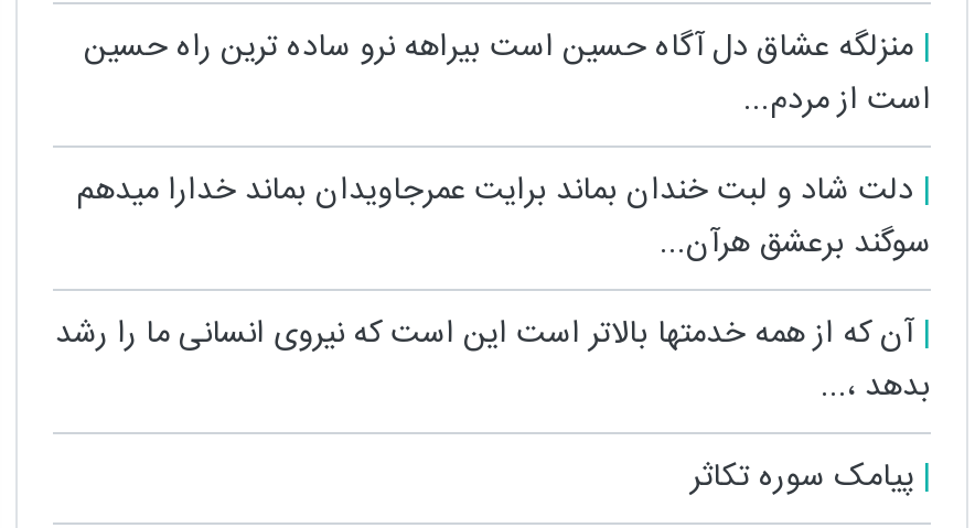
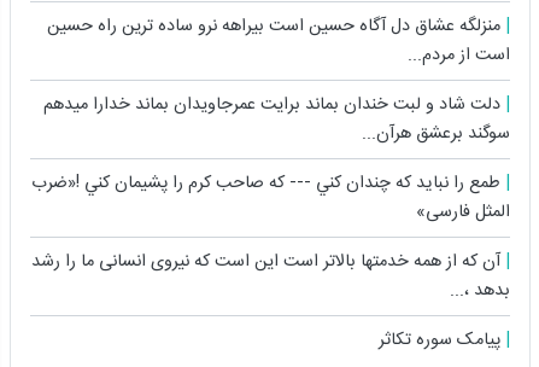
none -> [31,169,510,227] طمع را نبايد كه چندان كني --- كه صاحب كرم را پشيمان كني !«ضرب | المثل فارسی»

